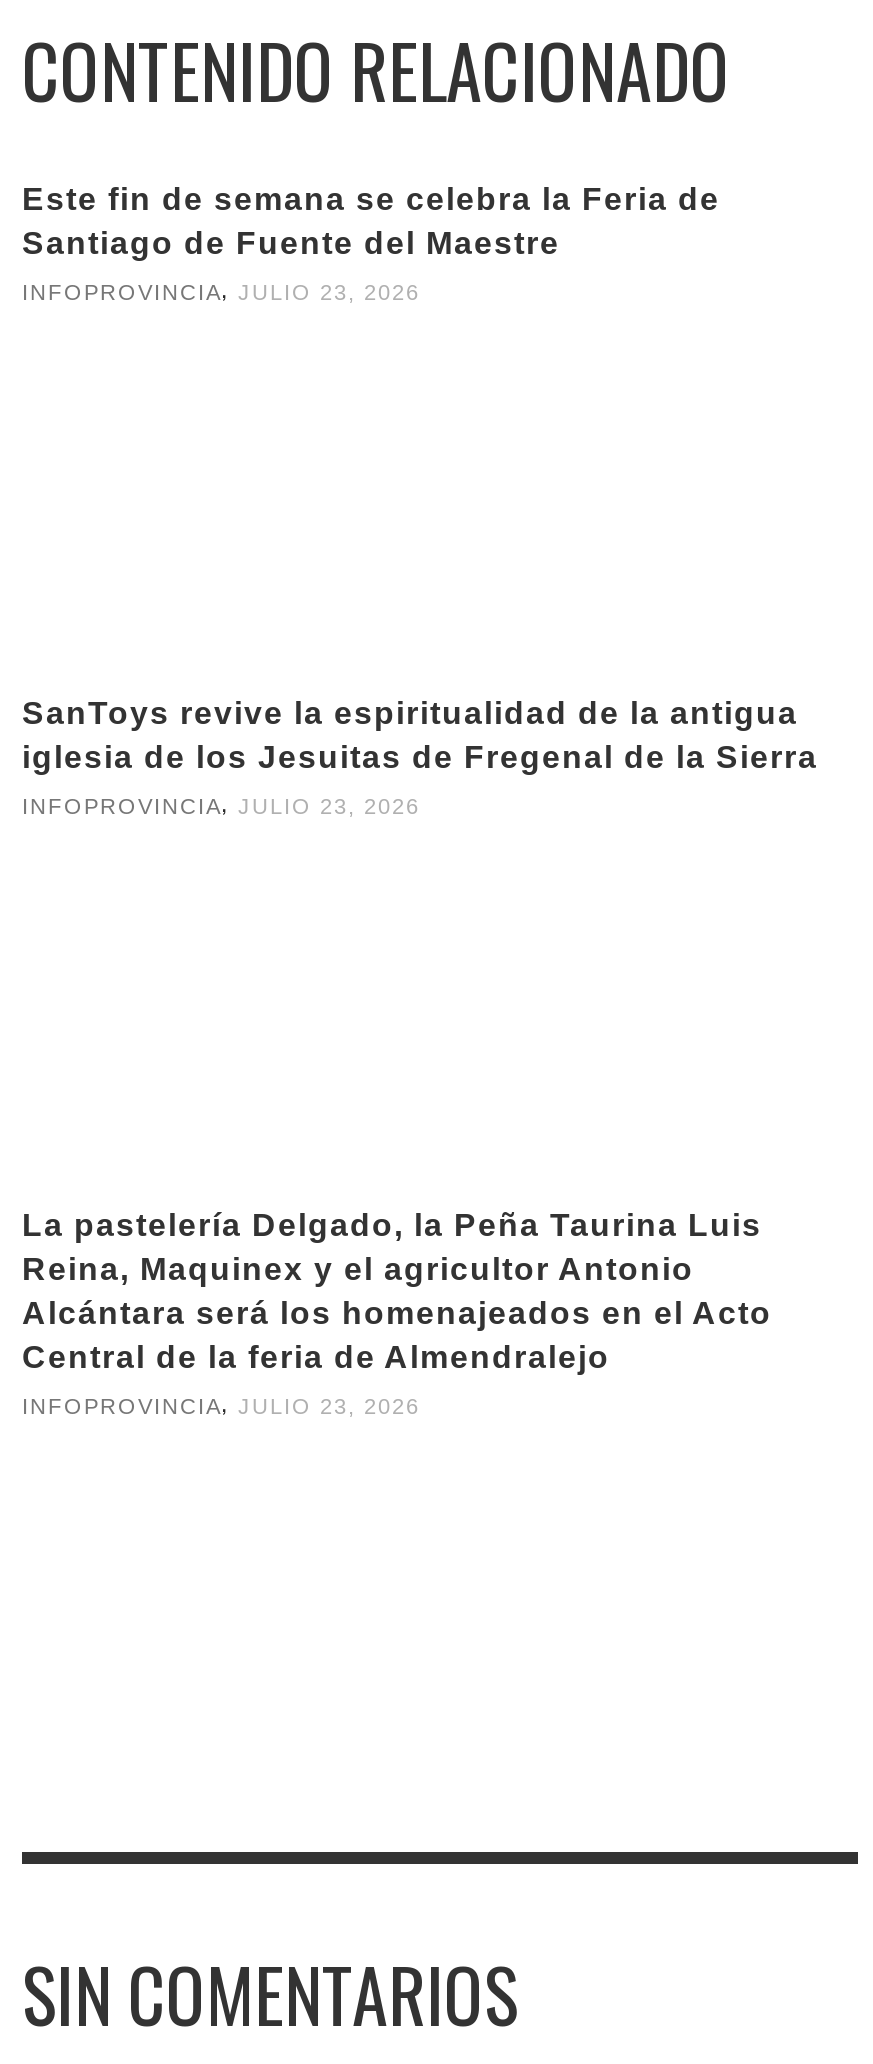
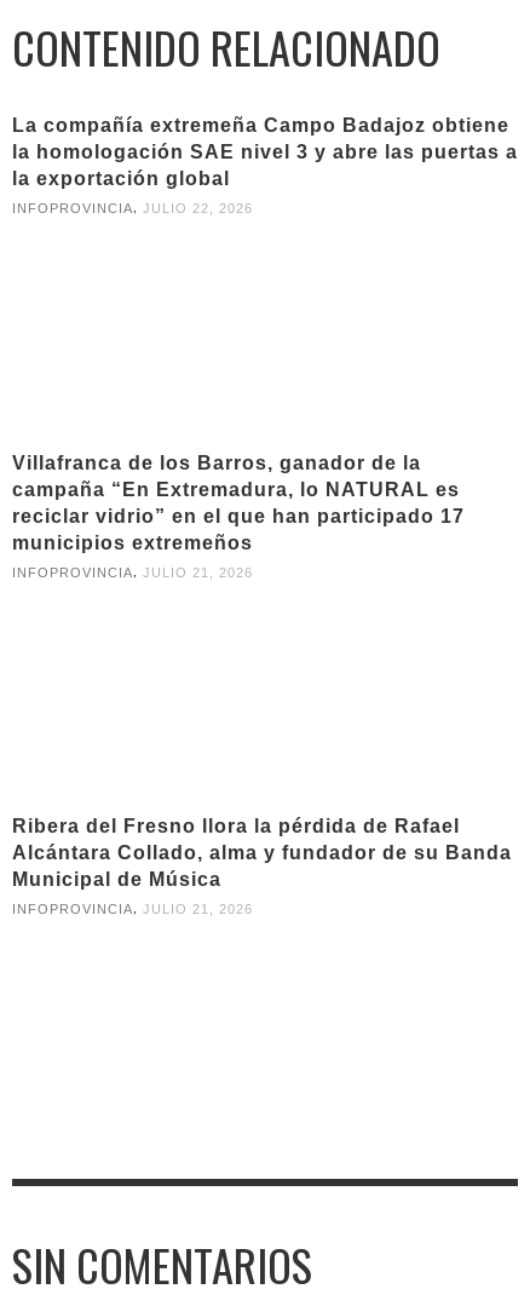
[22,182,720,304] Este fin de semana se celebra la Feria de | Santiago de Fuente del Maestre | INFOPROVINCIA, JULIO 23, 2026 -> [12,115,518,215] La compañía extremeña Campo Badajoz obtiene | la homologación SAE nivel 3 y abre las puertas a | la exportación global | INFOPROVINCIA, JULIO 22, 2026
[22,695,818,817] SanToys revive la espiritualidad de la antigua | iglesia de los Jesuitas de Fregenal de la Sierra | INFOPROVINCIA, JULIO 23, 2026 -> [12,452,465,579] Villafranca de los Barros, ganador de la | campaña “En Extremadura, lo NATURAL es | reciclar vidrio” en el que han participado 17 | municipios extremeños | INFOPROVINCIA, JULIO 21, 2026
[22,1209,772,1419] La pastelería Delgado, la Peña Taurina Luis | Reina, Maquinex y el agricultor Antonio | Alcántara será los homenajeados en el Acto | Central de la feria de Almendralejo | INFOPROVINCIA, JULIO 23, 2026 -> [12,816,512,917] Ribera del Fresno llora la pérdida de Rafael | Alcántara Collado, alma y fundador de su Banda | Municipal de Música | INFOPROVINCIA, JULIO 21, 2026

